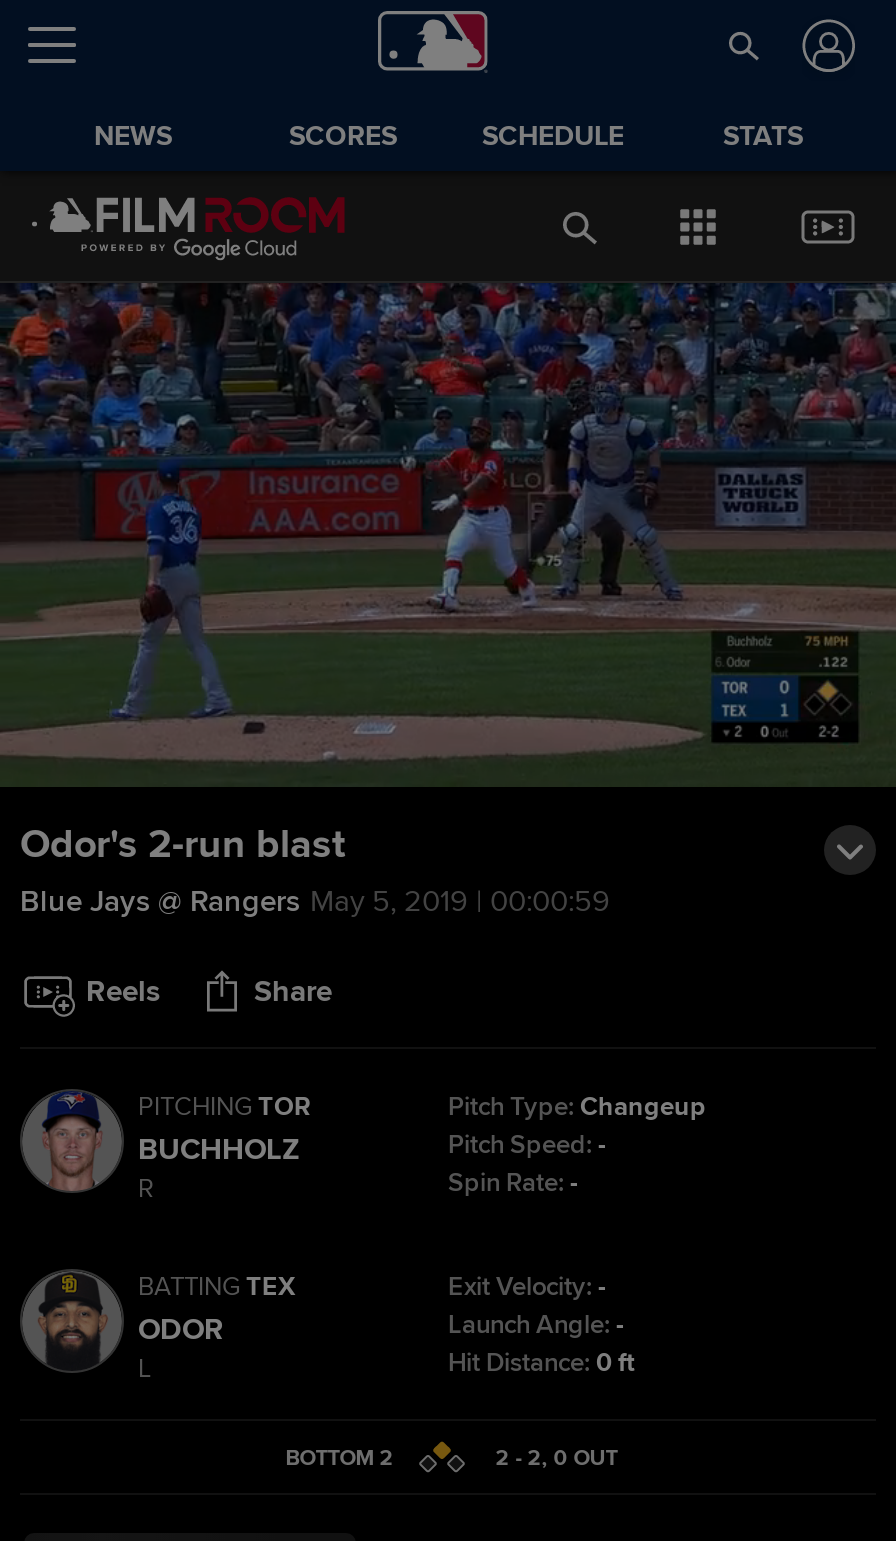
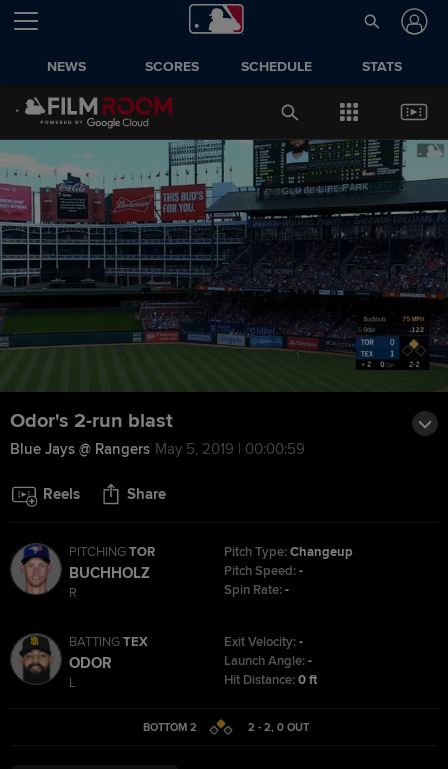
[6,281,890,785] [image] -> [3,139,445,380] [image]

